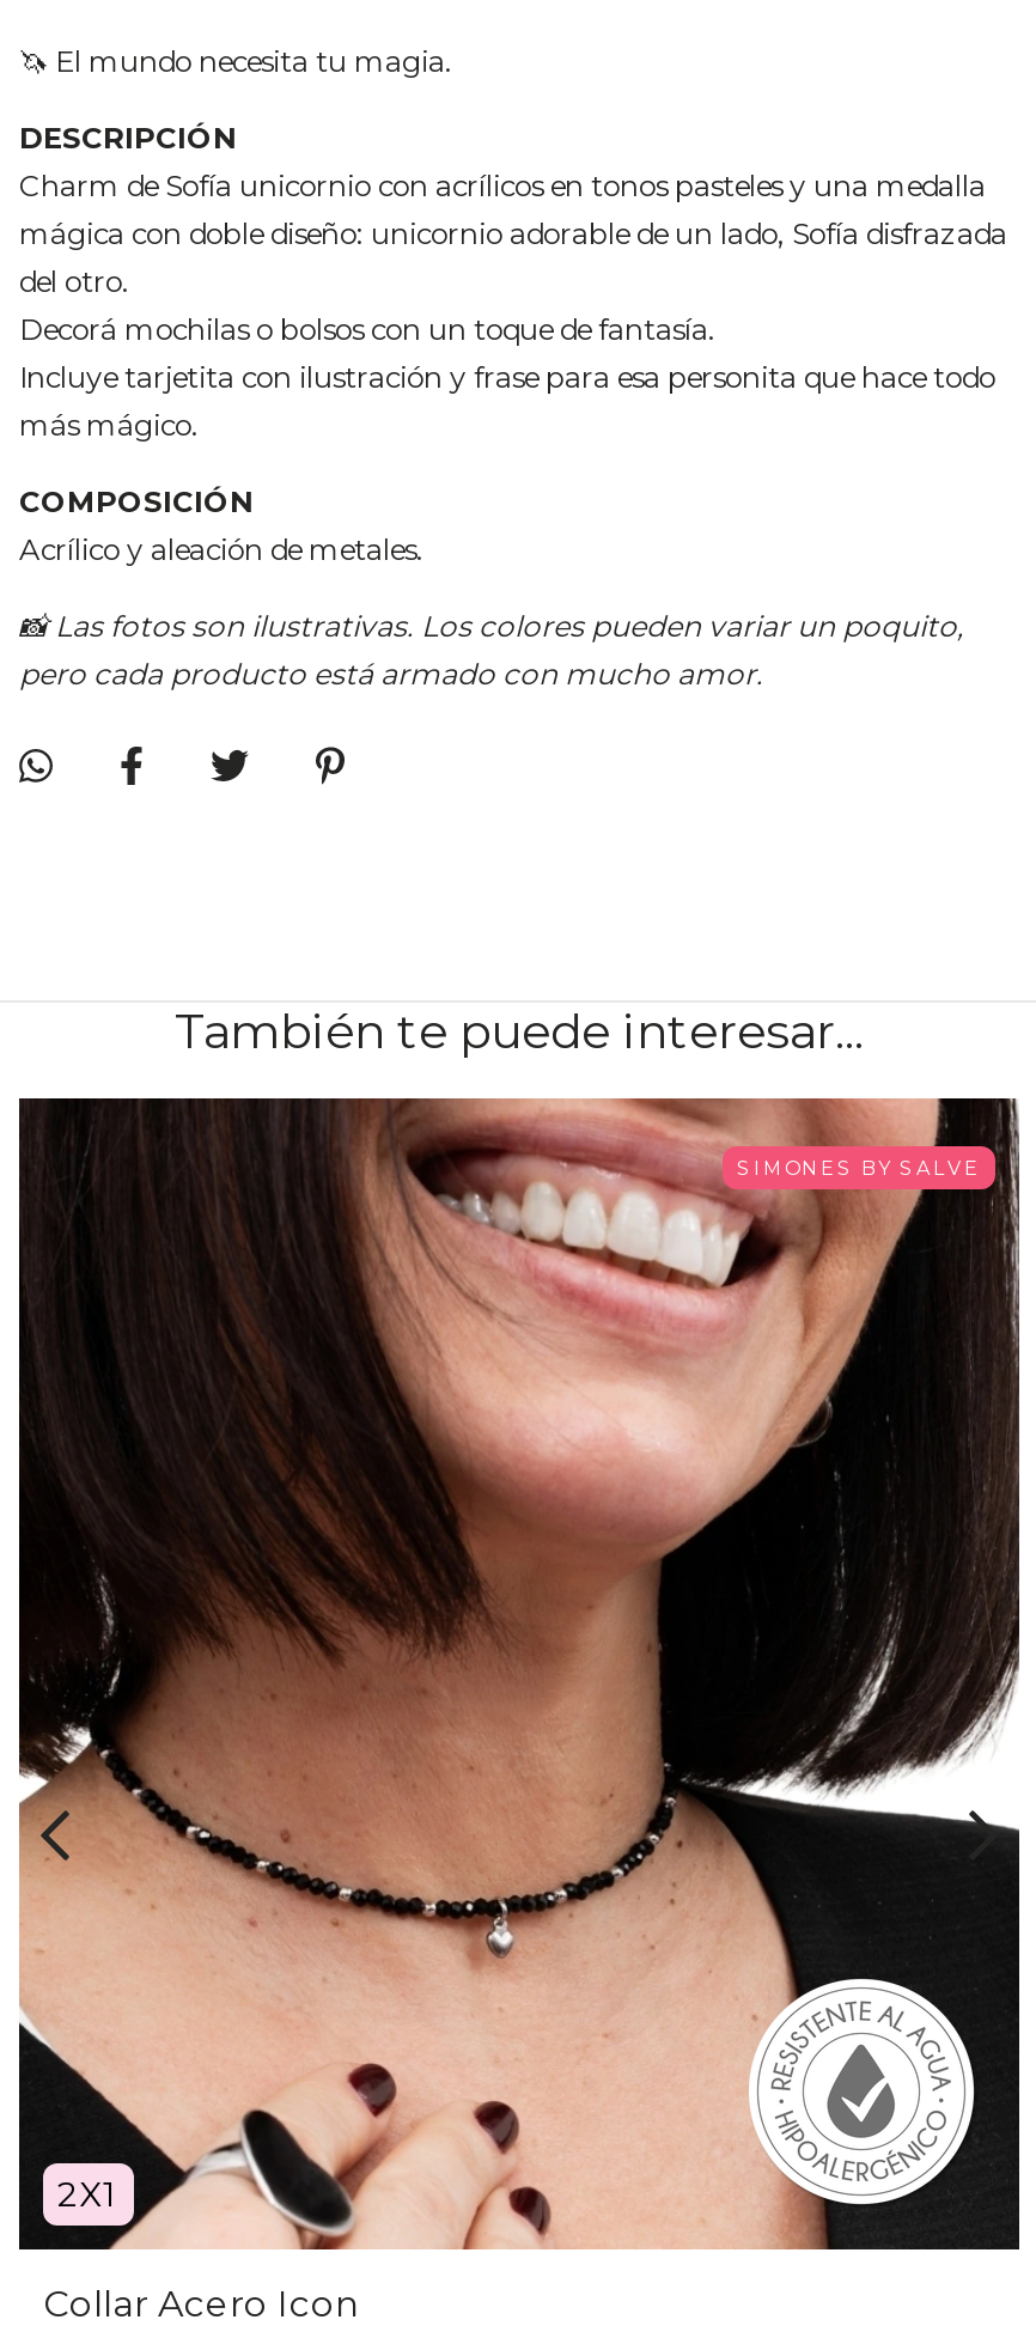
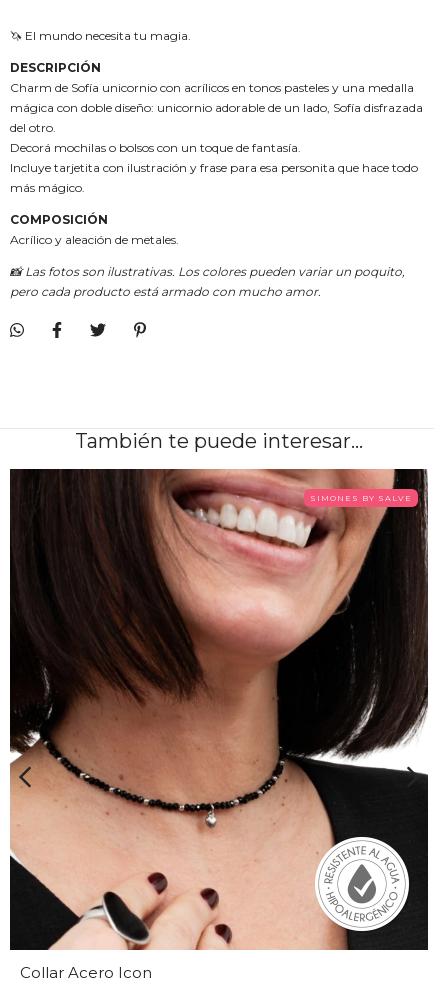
[57,2173,120,2216] 2X1 -> none

